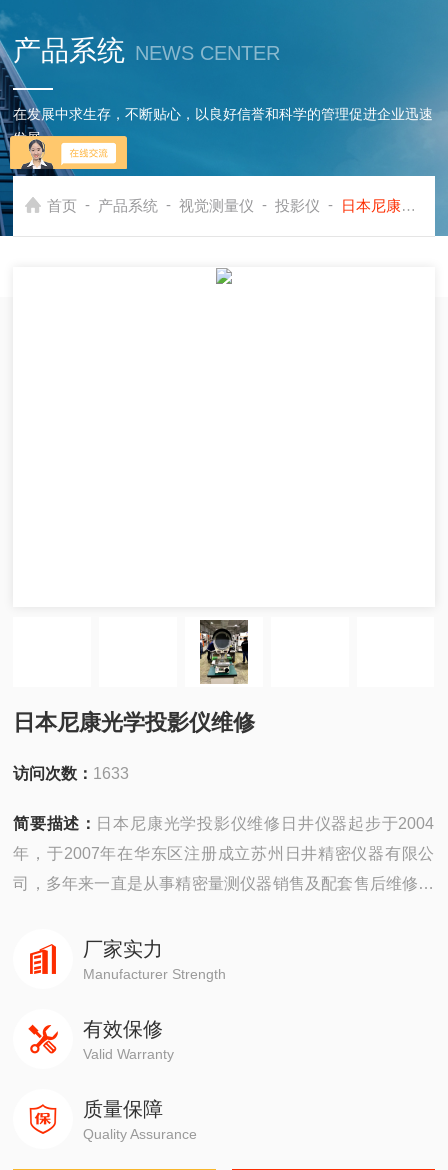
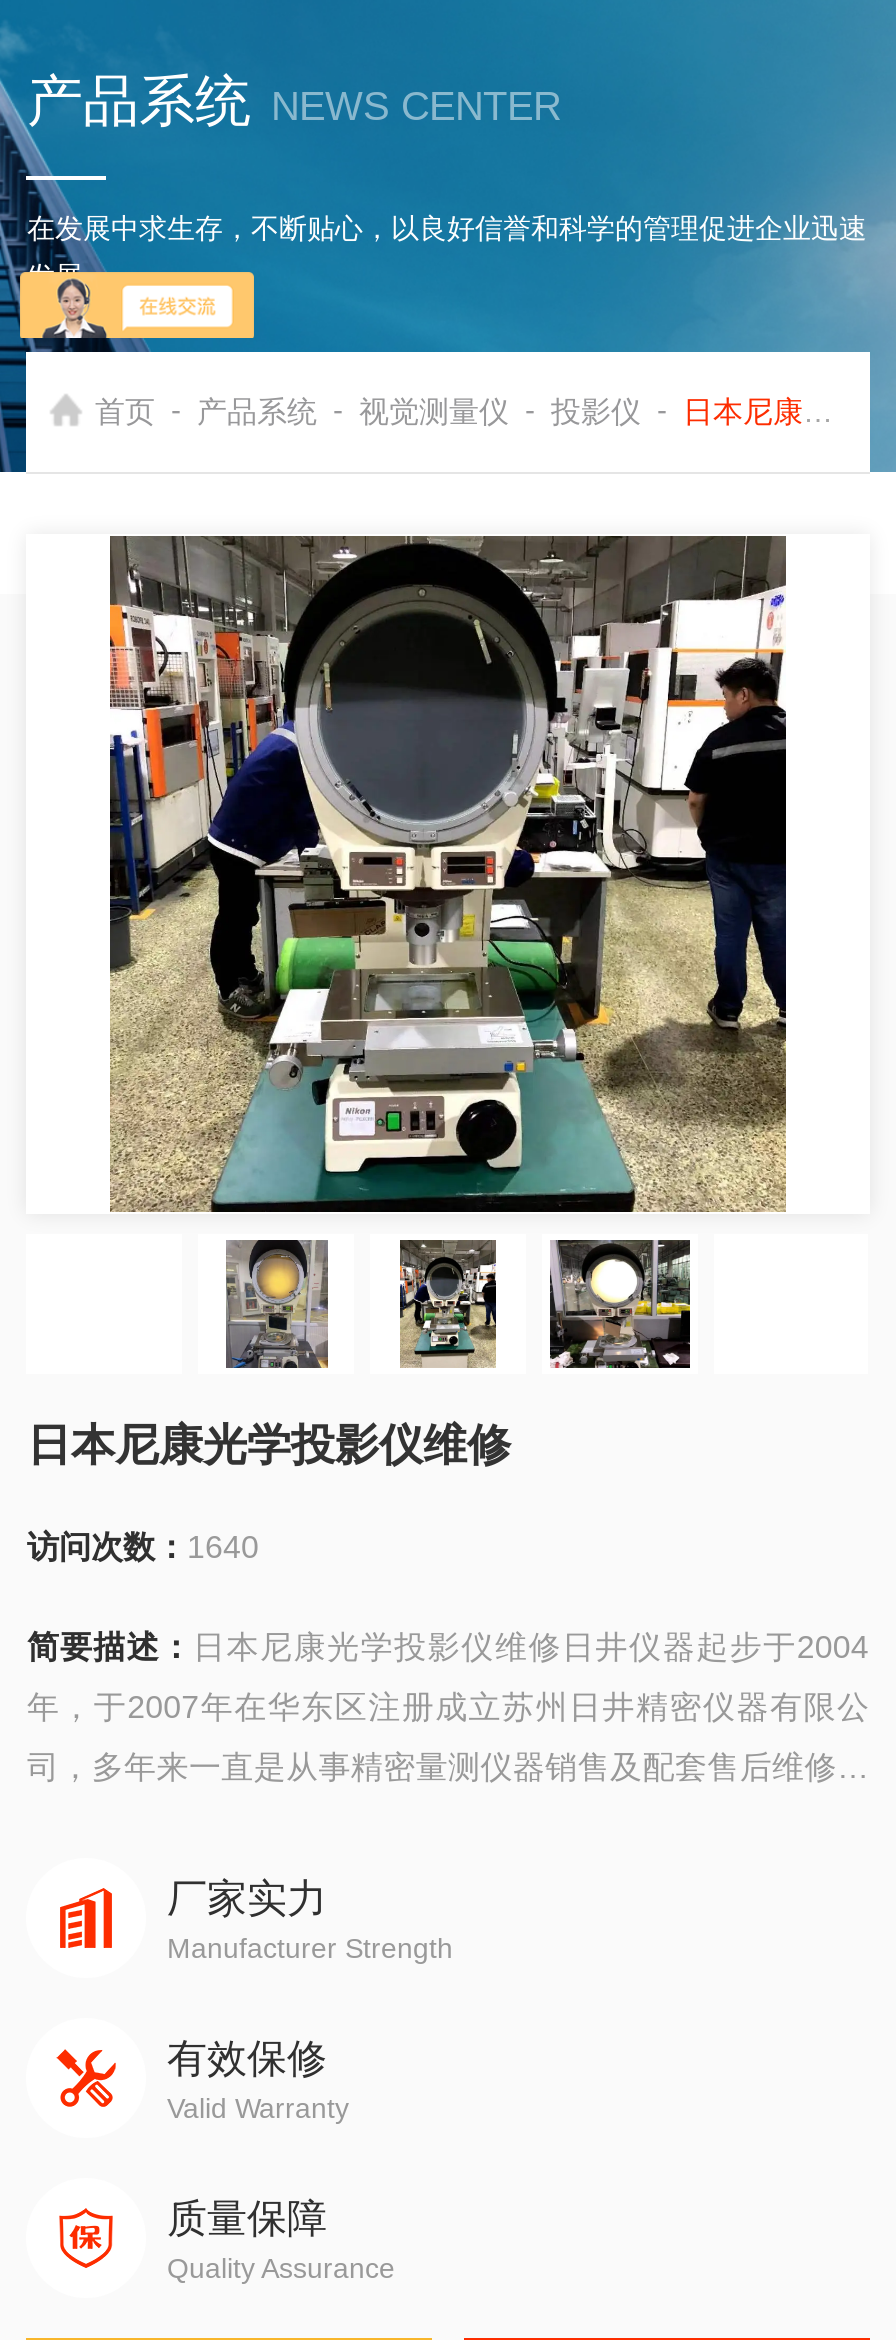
none -> [108,534,788,1214] [image]
none -> [224,1238,330,1370] [image]
none -> [548,1238,692,1370] [image]
[13,765,129,782] 访问次数：1633 -> [27,1530,259,1564] 访问次数：1640

